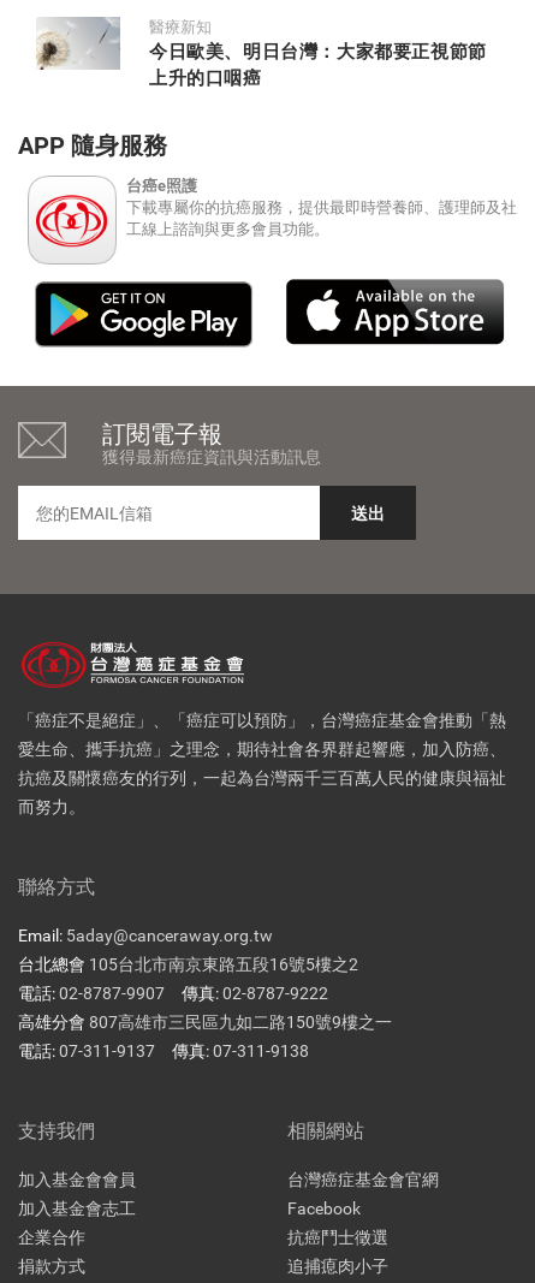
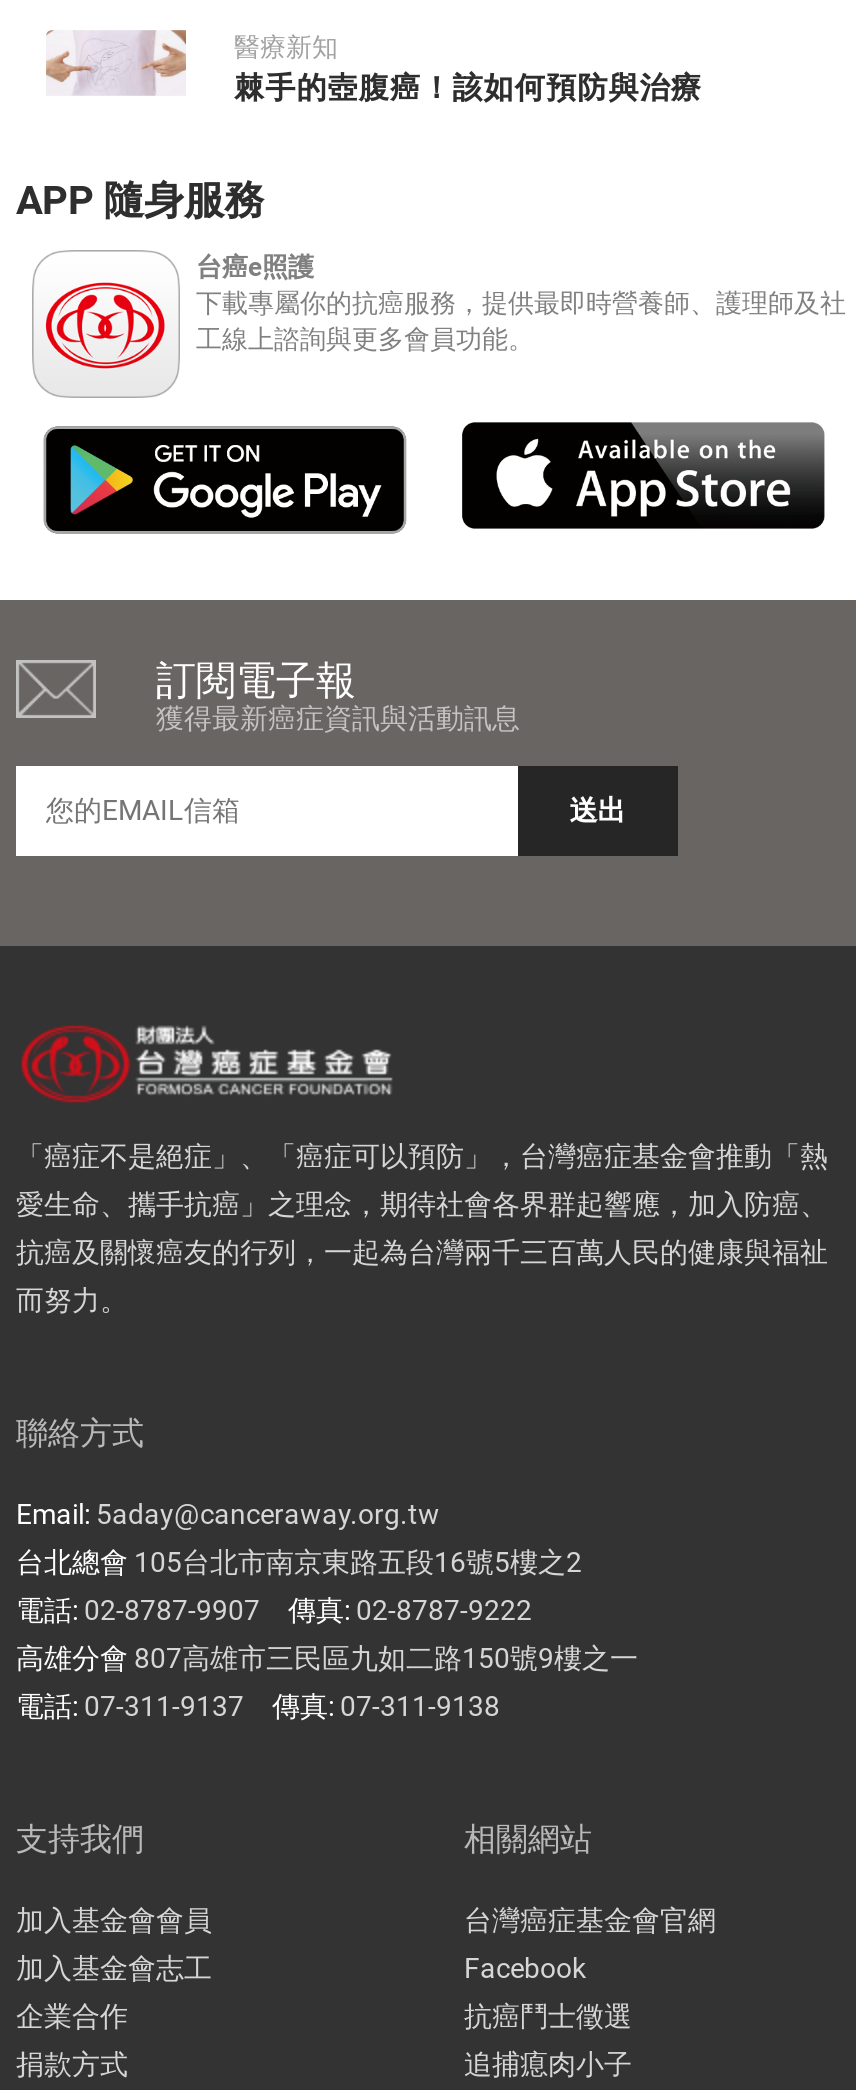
[36,17,487,89] [image] | 今日歐美、明日台灣：大家都要正視節節 | 上升的口咽癌 -> [46,30,702,105] [image] | 棘手的壺腹癌！該如何預防與治療

